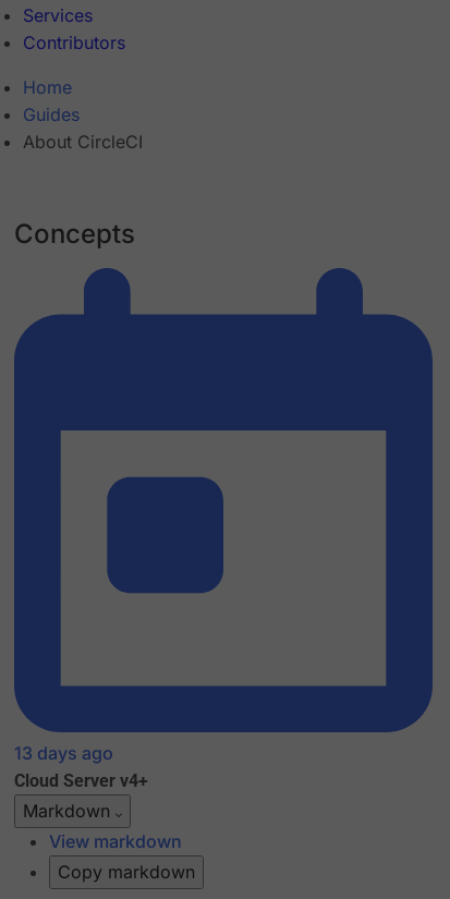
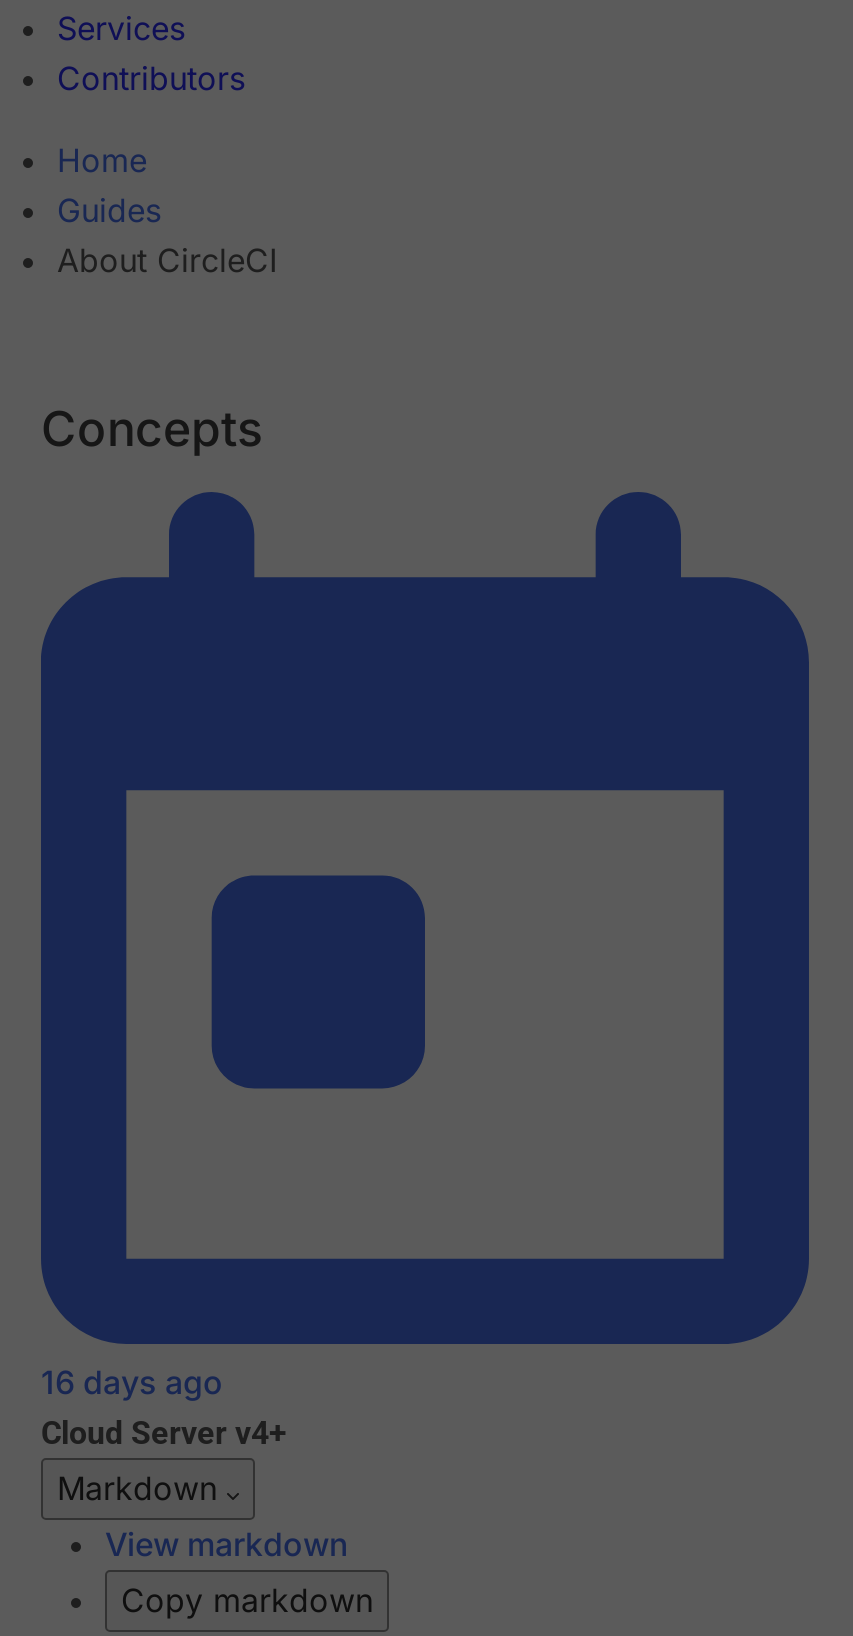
[14,743,113,764] 13 days ago -> [41,1363,223,1403] 16 days ago

